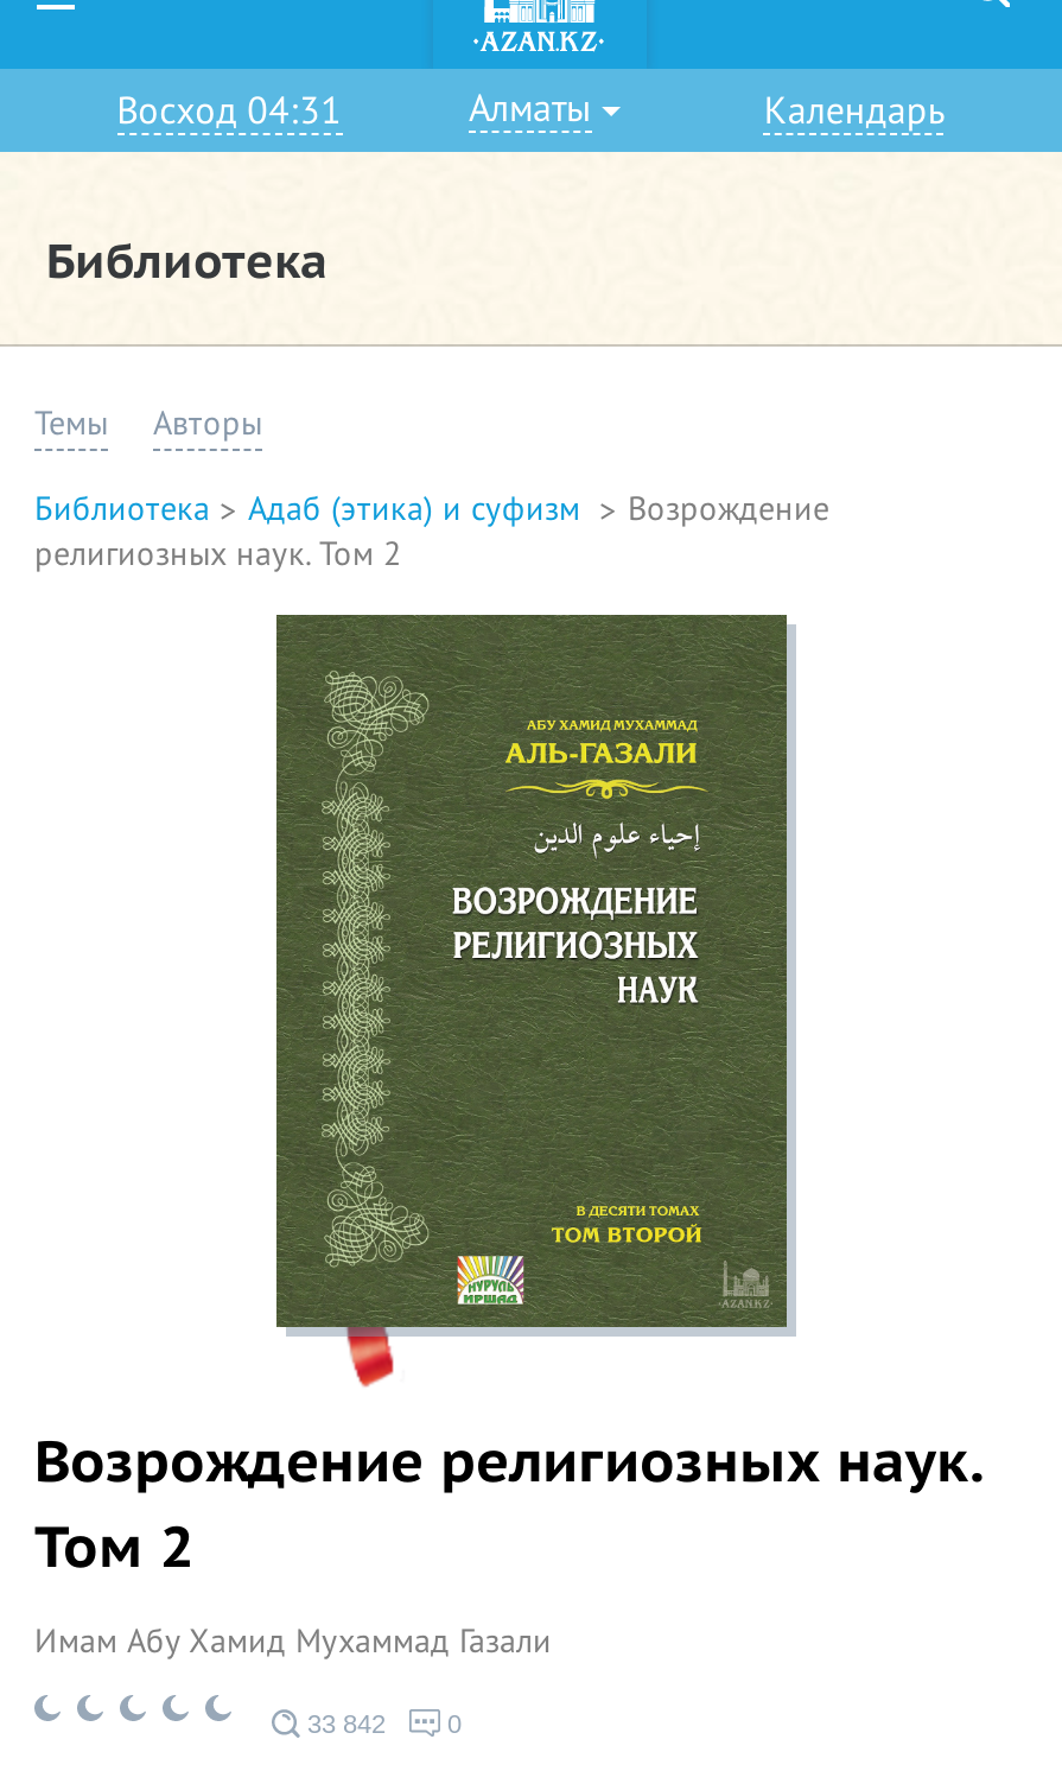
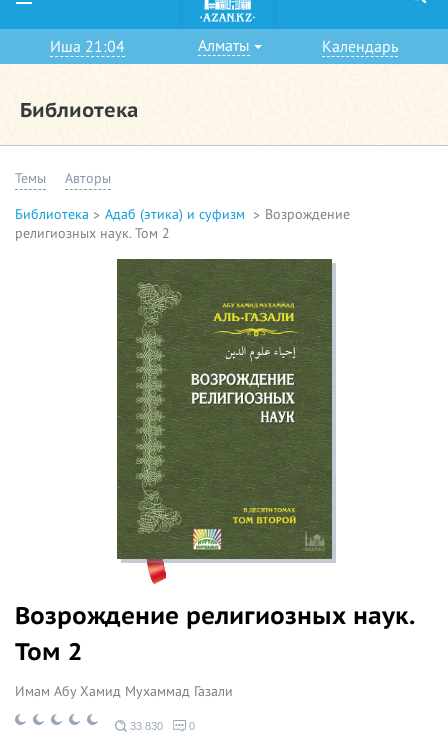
[117,90,342,133] Восход 04:31 -> [50,38,125,56] Иша 21:04
[300,1709,386,1738] 33 842 -> [127,720,163,732] 33 830

